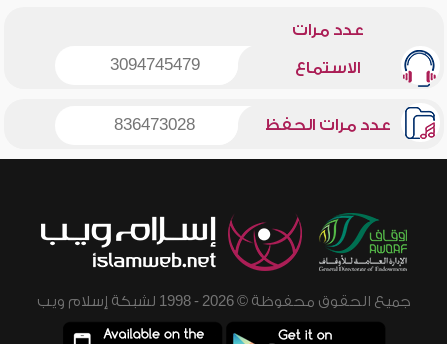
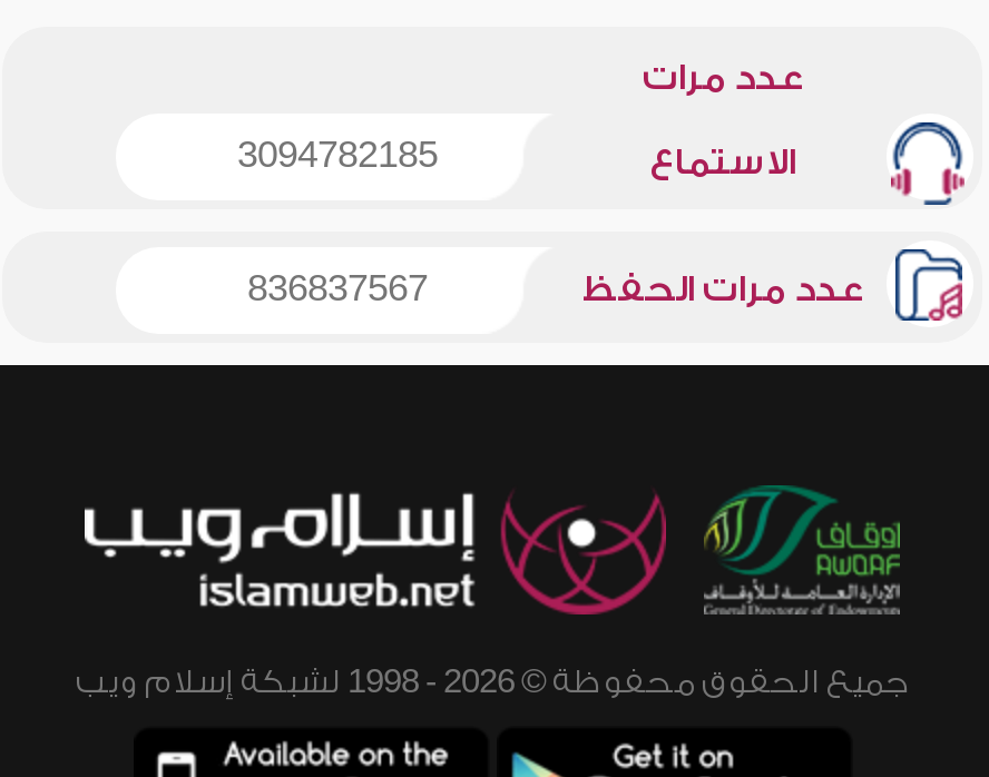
[109,56,199,74] 3094745479 -> [237,137,438,177] 3094782185
[114,116,195,134] 836473028 -> [247,269,428,309] 836837567

